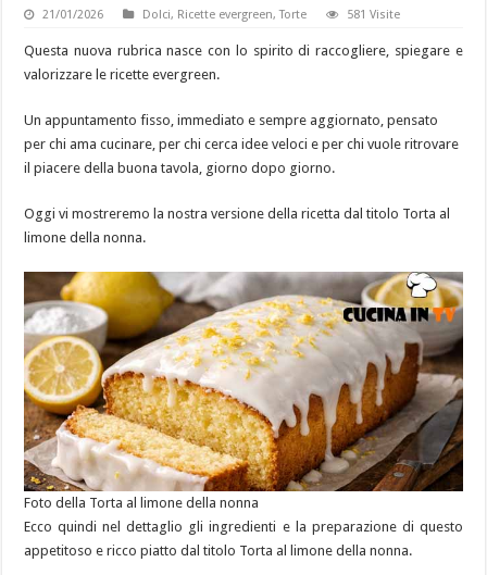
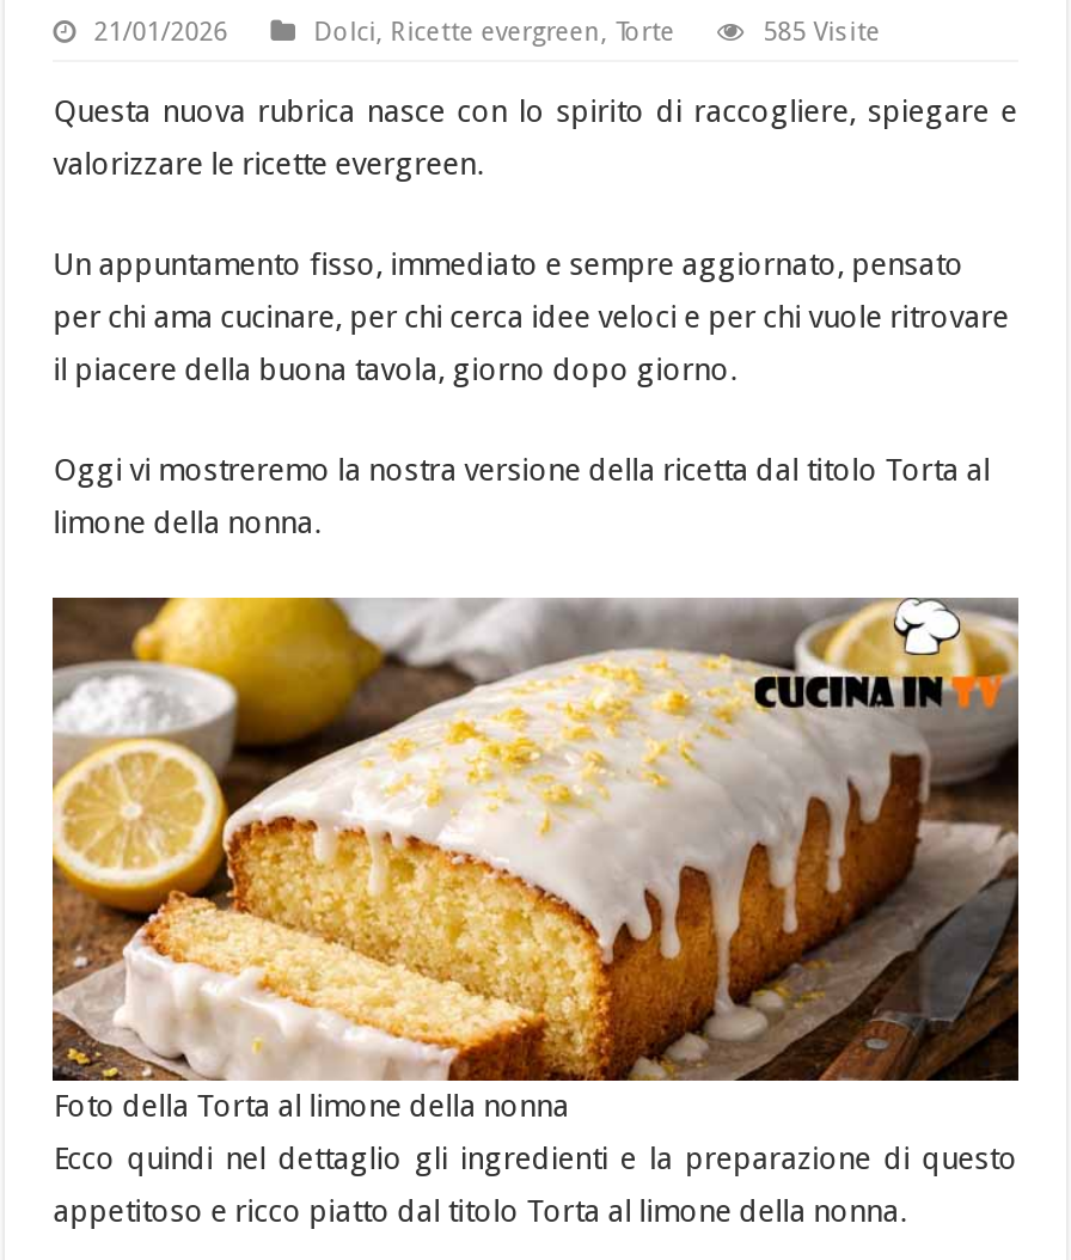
[347,7,400,22] 581 Visite -> [763,16,880,48] 585 Visite

